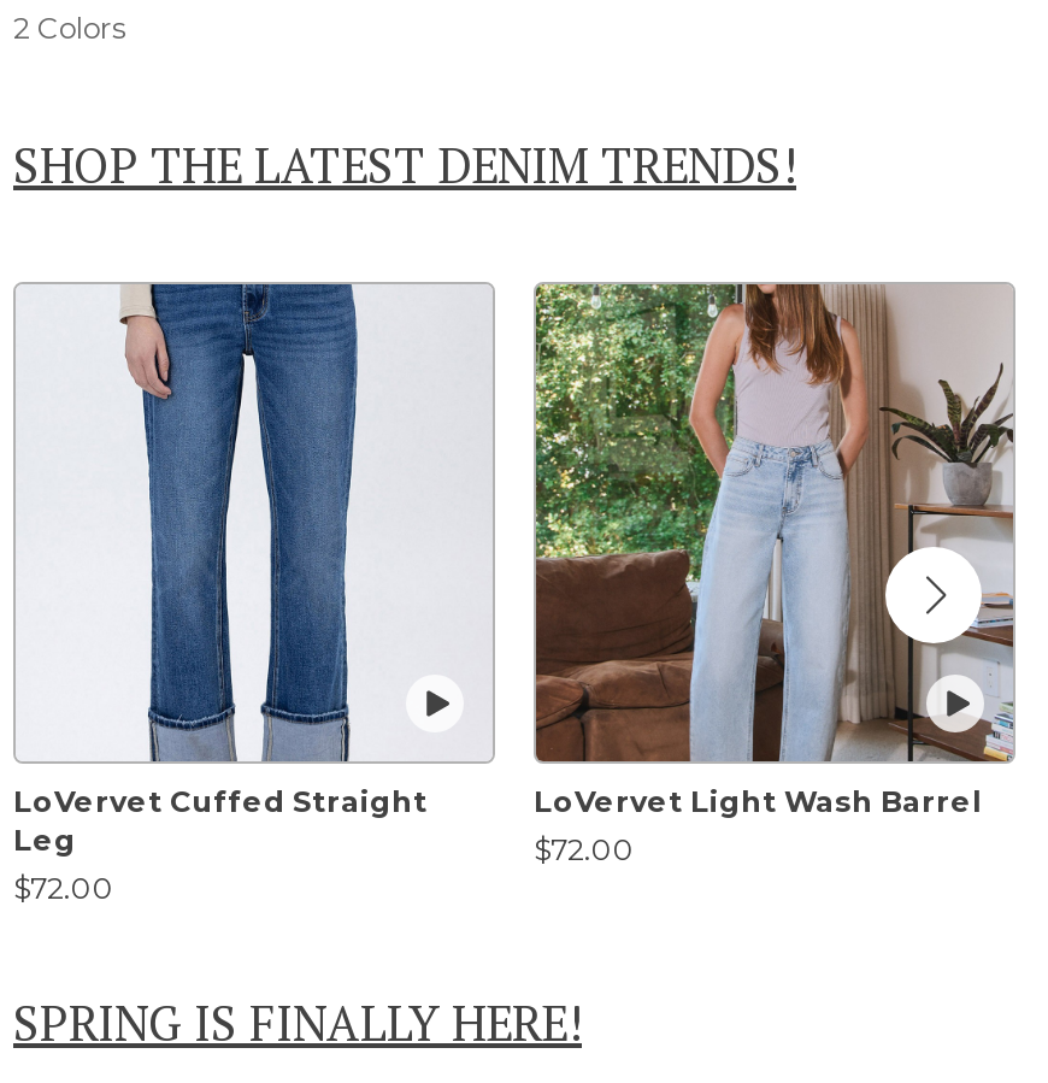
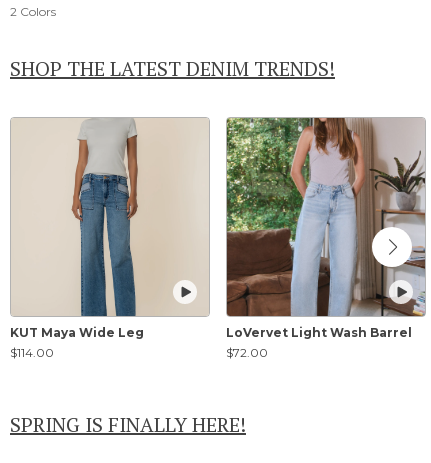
[13,282,490,906] [image] | LoVervet Cuffed Straight | Leg | $72.00 -> [10,117,208,360] [image] | KUT Maya Wide Leg | $114.00

